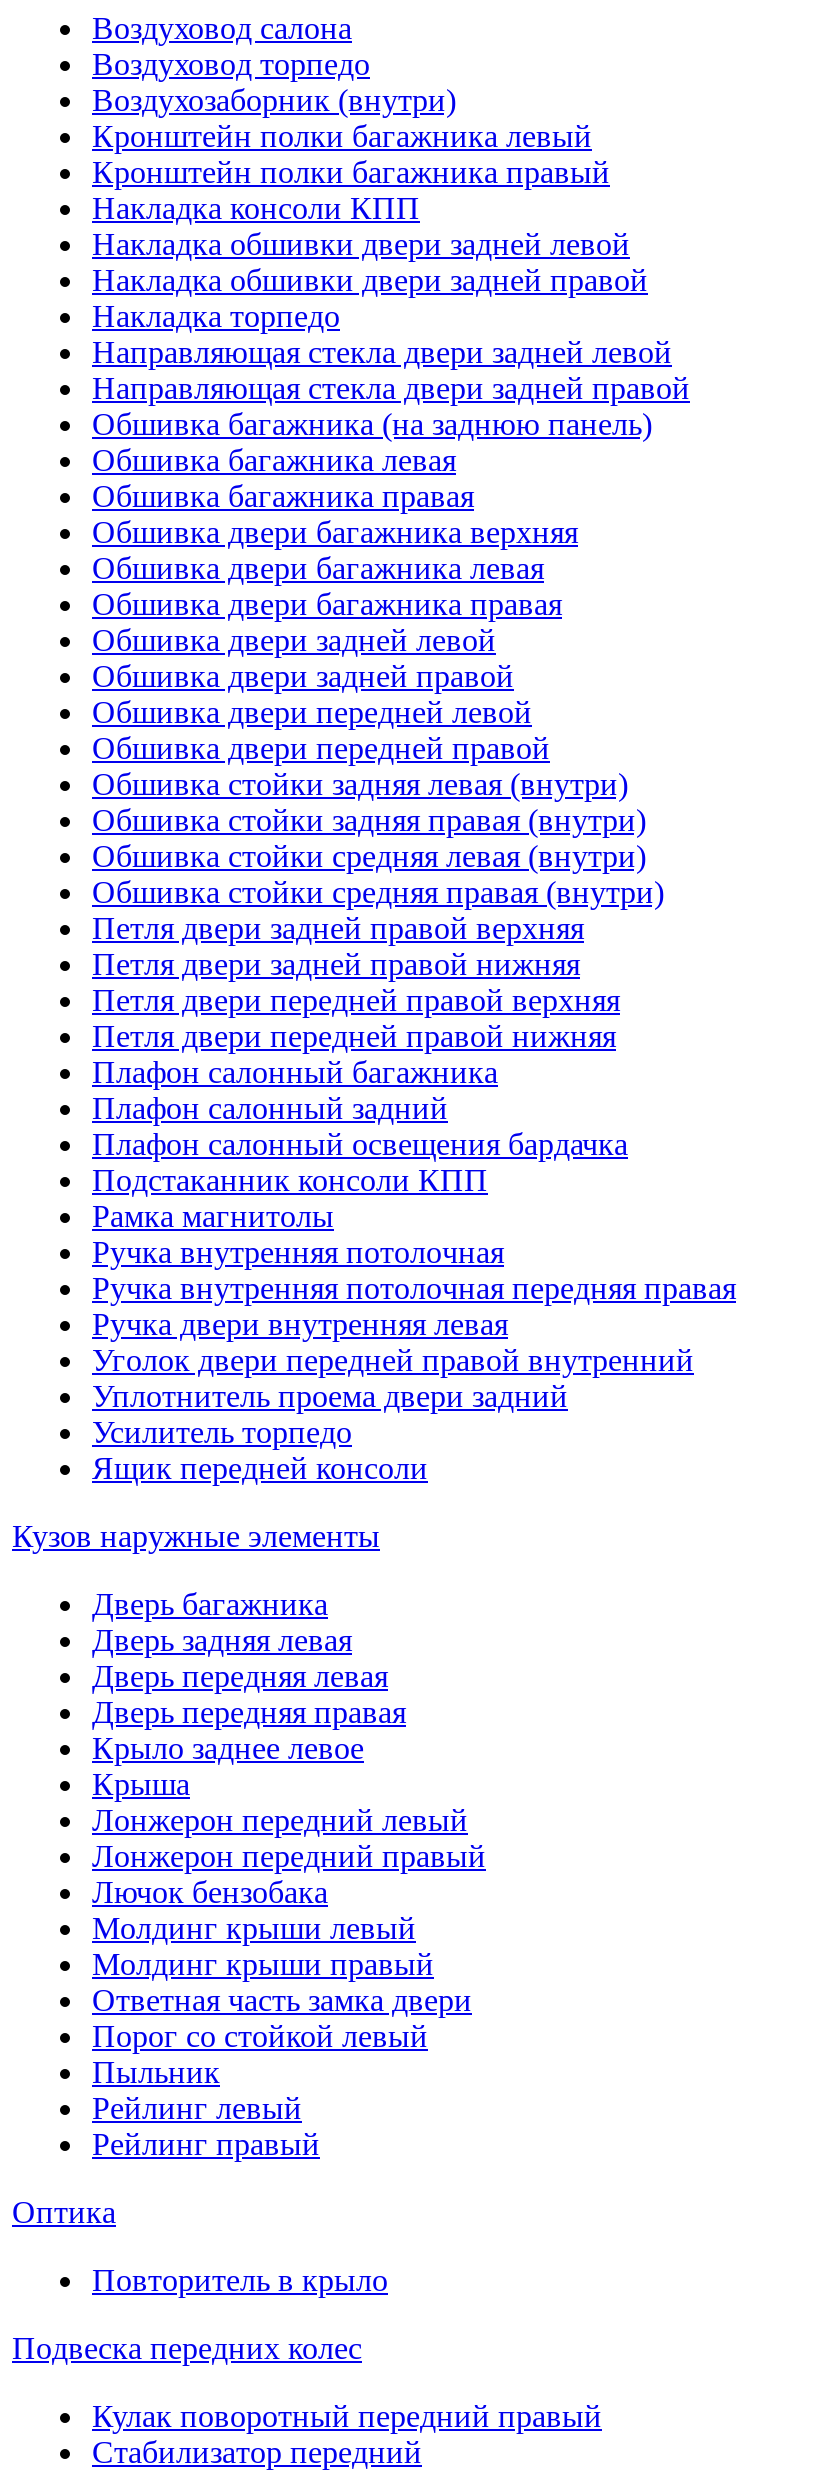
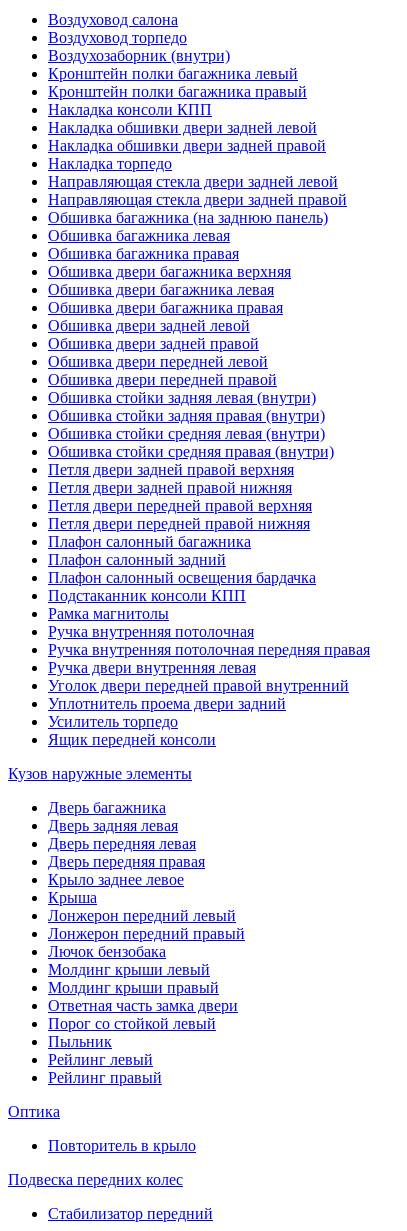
[92,2399,602,2433] Кулак поворотный передний правый -> none

